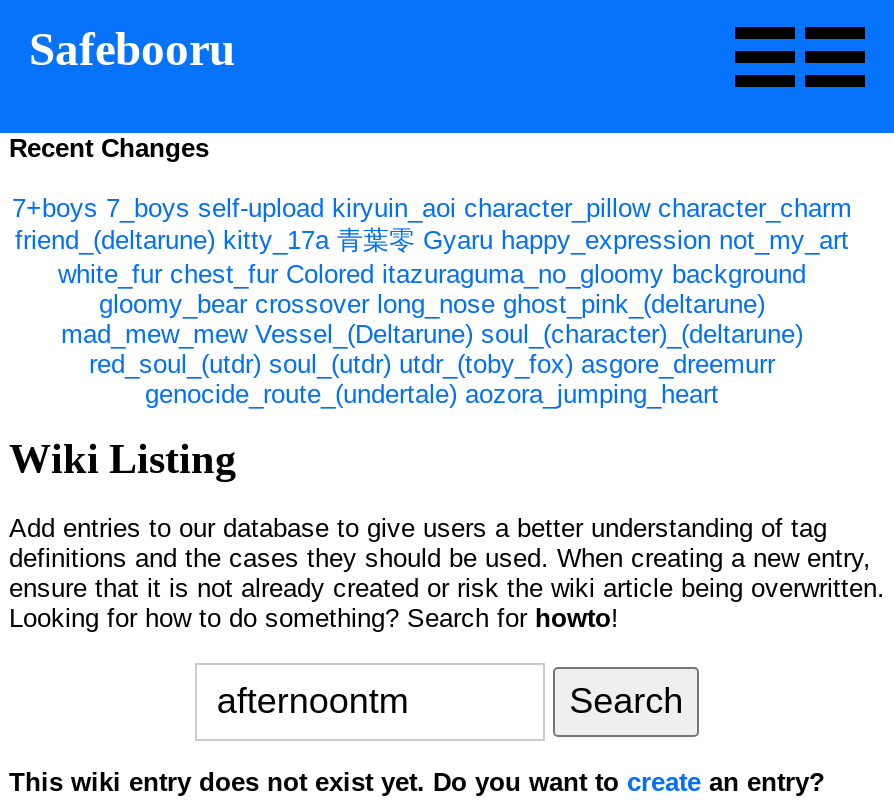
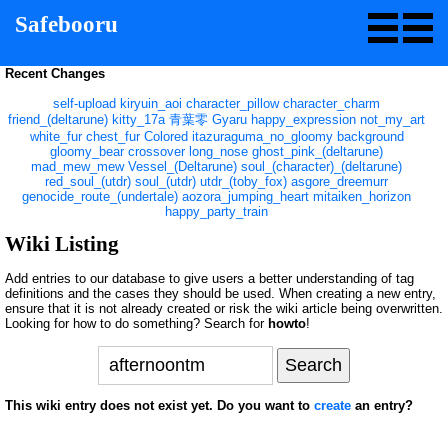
[12,193,852,223] 7+boys 7_boys self-upload kiryuin_aoi character_pillow character_charm -> [53,96,380,111] self-upload kiryuin_aoi character_pillow character_charm
[145,379,719,409] genocide_route_(undertale) aozora_jumping_heart -> [22,189,411,219] genocide_route_(undertale) aozora_jumping_heart mitaiken_horizon | happy_party_train

